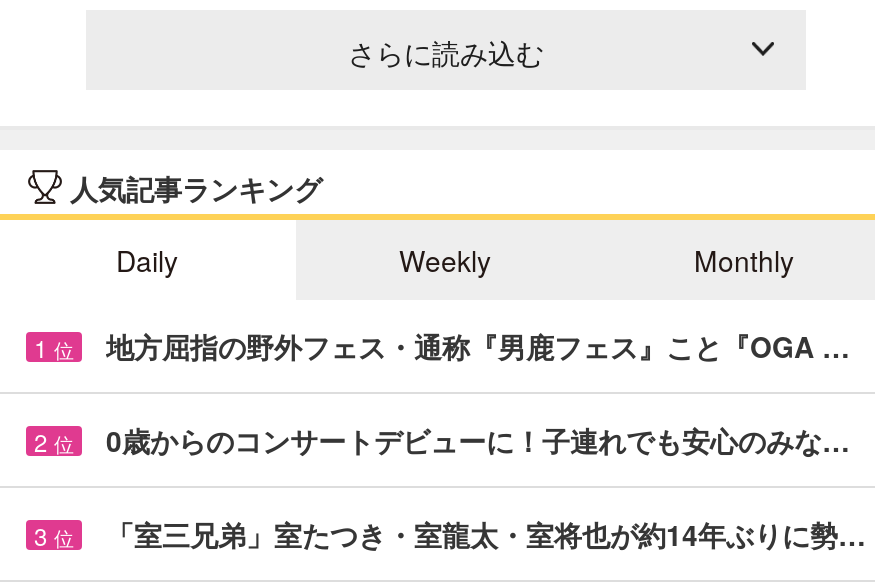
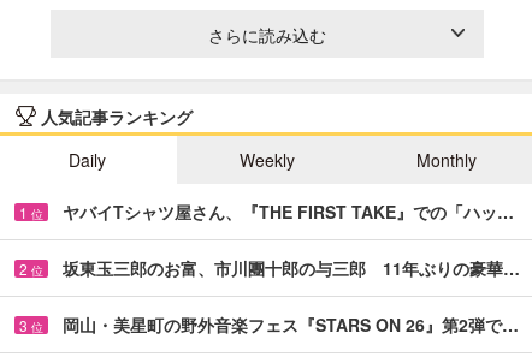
[106,326,850,366] 地方屈指の野外フェス・通称『男鹿フェス』こと『OGA … -> [63,199,514,223] ヤバイTシャツ屋さん、『THE FIRST TAKE』での「ハッ…
[106,420,850,460] 0歳からのコンサートデビューに！子連れでも安心のみな… -> [63,256,520,280] 坂東玉三郎のお富、市川團十郎の与三郎 11年ぶりの豪華…
[106,514,866,554] 「室三兄弟」室たつき・室龍太・室将也が約14年ぶりに勢… -> [63,312,519,336] 岡山・美星町の野外音楽フェス『STARS ON 26』第2弾で…

